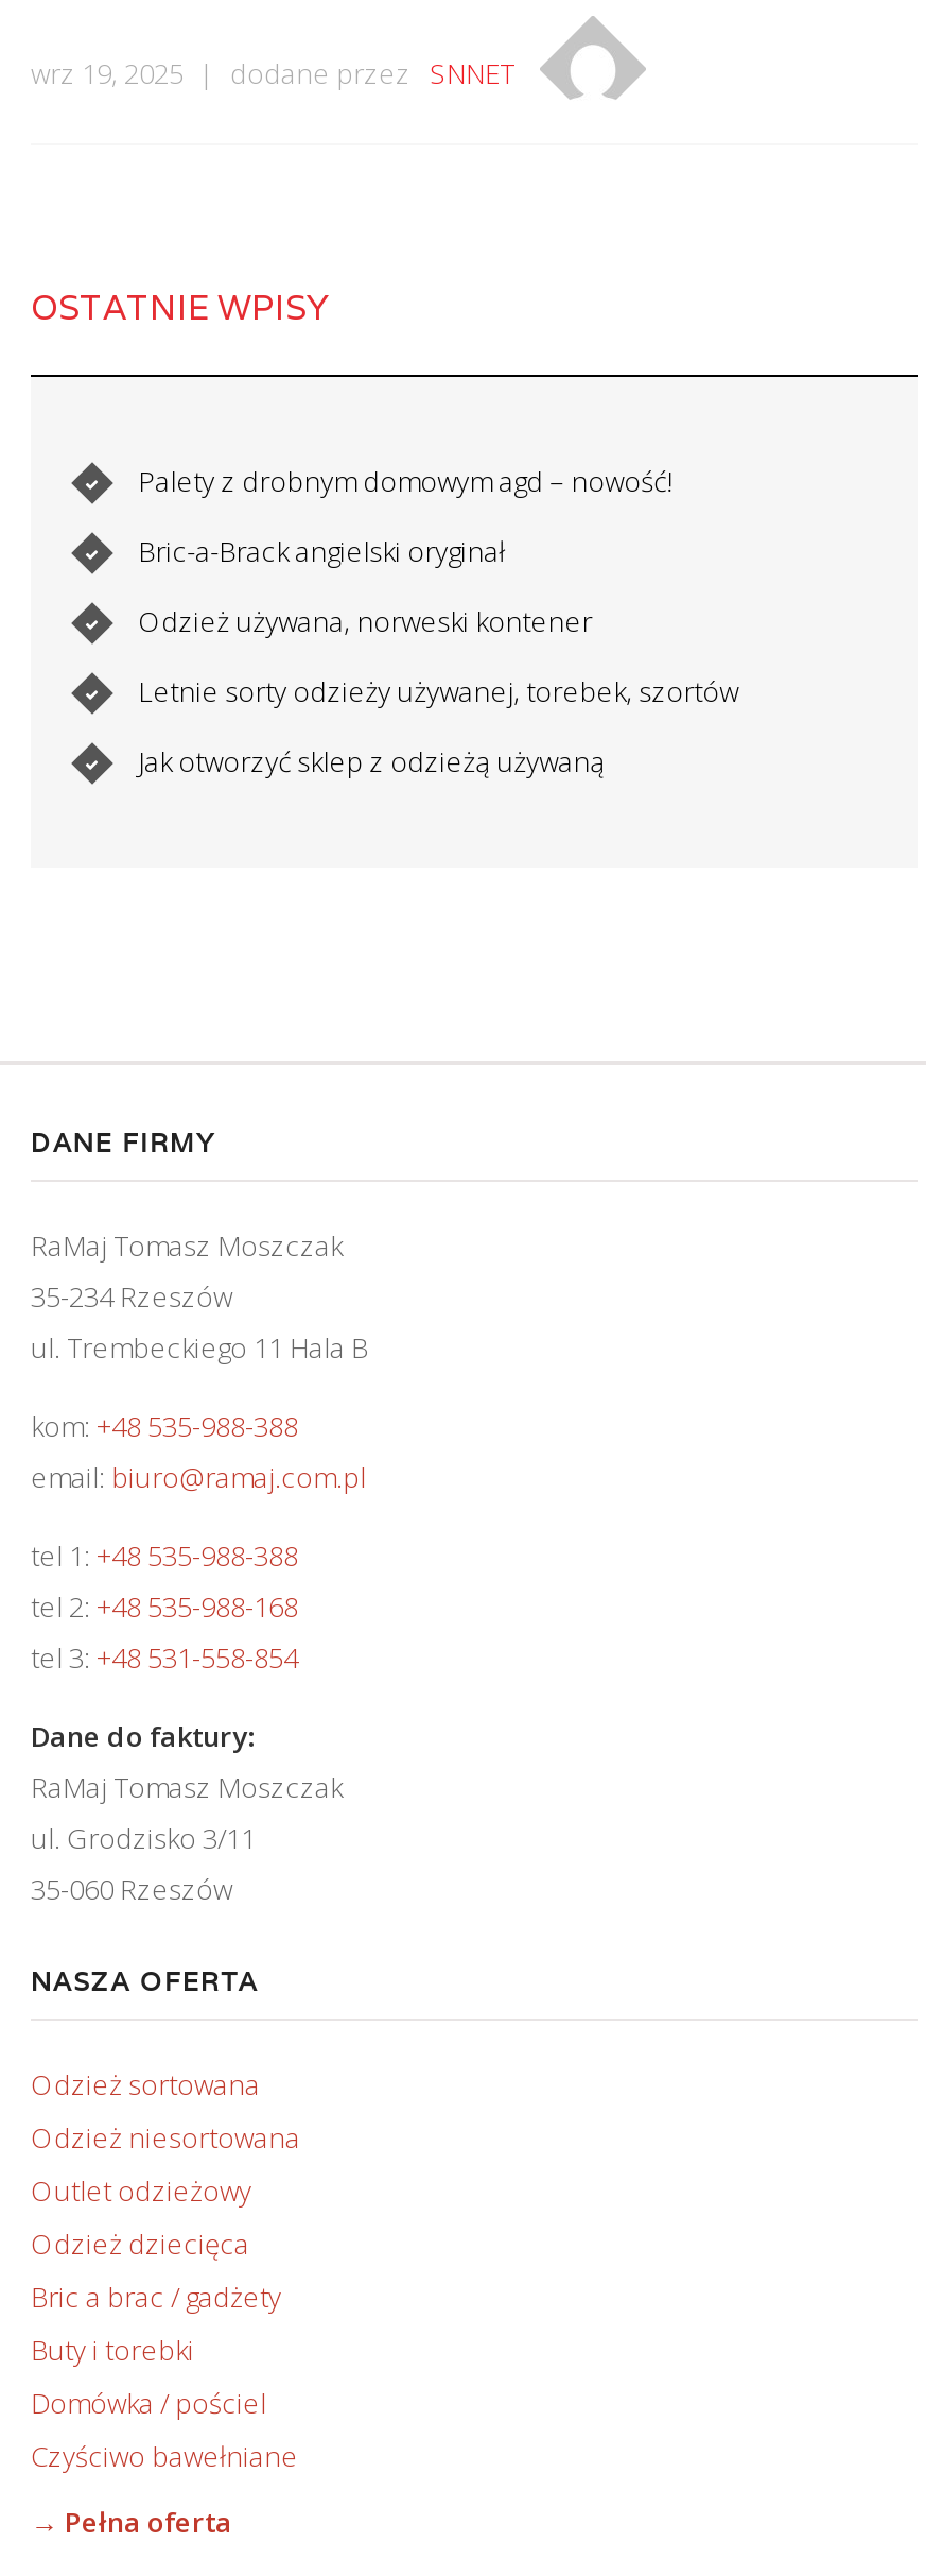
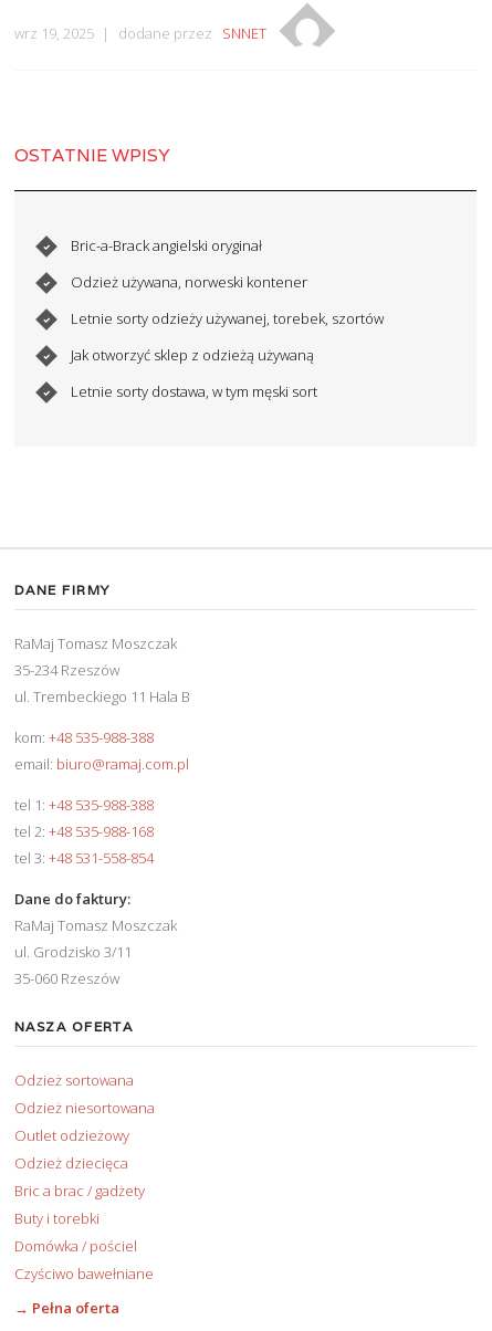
[138,463,673,501] Palety z drobnym domowym agd – nowość! -> none
moved [138,533,738,782] -> [70,236,383,365]: Bric-a-Brack angielski oryginał | Odzież używana, norweski kontener | Letnie sorty odzieży używanej, torebek, szortów | Jak otworzyć sklep z odzieżą używaną
none -> [70,382,317,402] Letnie sorty dostawa, w tym męski sort

